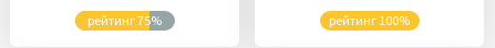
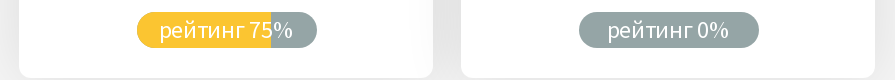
[329,12,410,28] рейтинг 100% -> [607,14,729,44] рейтинг 0%

